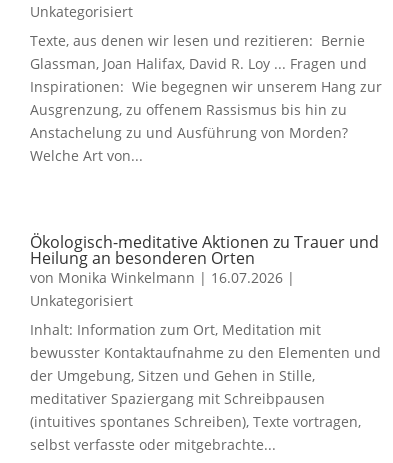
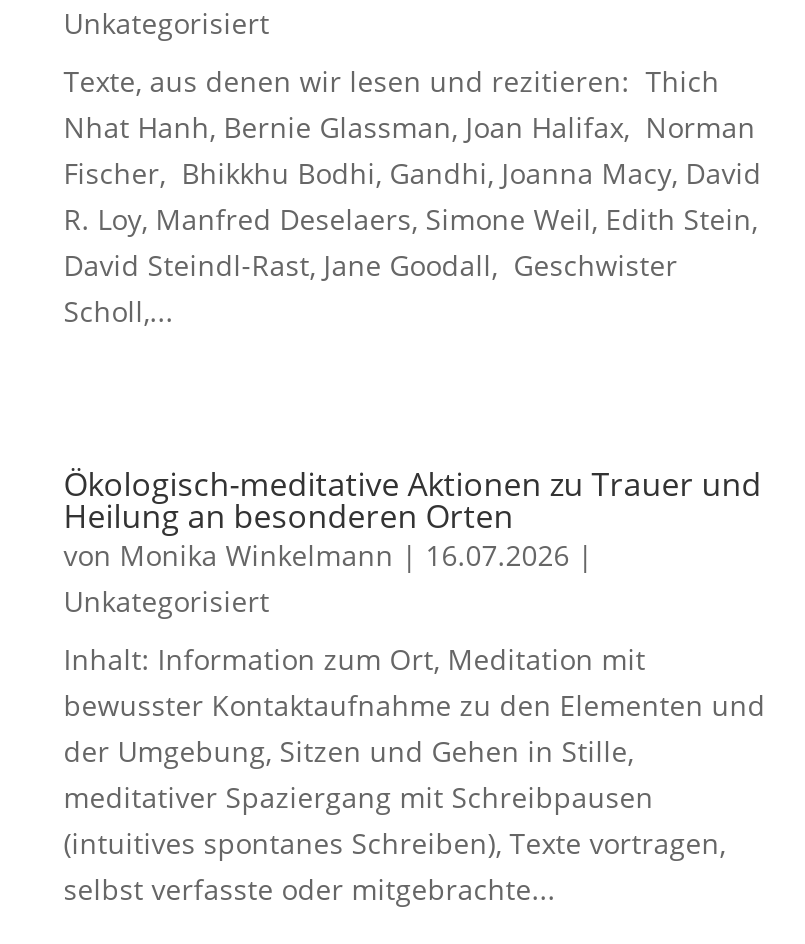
[30,31,382,165] Texte, aus denen wir lesen und rezitieren: Bernie | Glassman, Joan Halifax, David R. Loy ... Fragen und | Inspirationen: Wie begegnen wir unserem Hang zur | Ausgrenzung, zu offenem Rassismus bis hin zu | Anstachelung zu und Ausführung von Morden? | Welche Art von... -> [64,62,762,330] Texte, aus denen wir lesen und rezitieren: Thich | Nhat Hanh, Bernie Glassman, Joan Halifax, Norman | Fischer, Bhikkhu Bodhi, Gandhi, Joanna Macy, David | R. Loy, Manfred Deselaers, Simone Weil, Edith Stein, | David Steindl-Rast, Jane Goodall, Geschwister | Scholl,...

